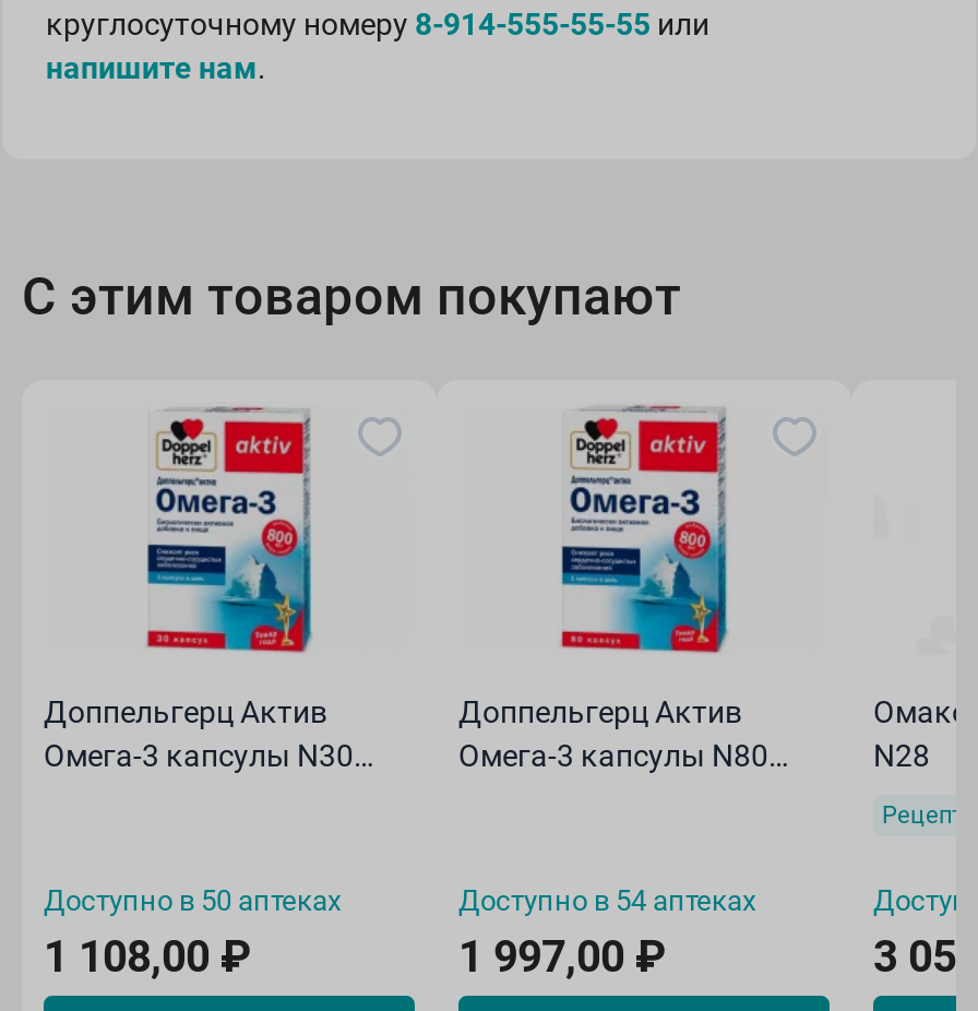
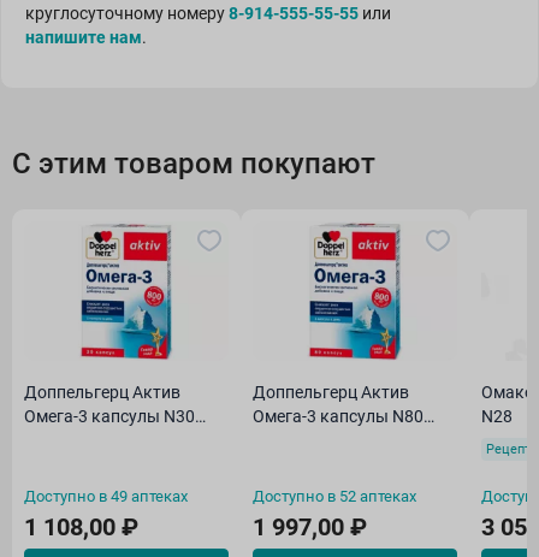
[44,884,341,917] Доступно в 50 аптеках -> [24,487,188,505] Доступно в 49 аптеках
[458,884,755,917] Доступно в 54 аптеках -> [253,487,416,505] Доступно в 52 аптеках

